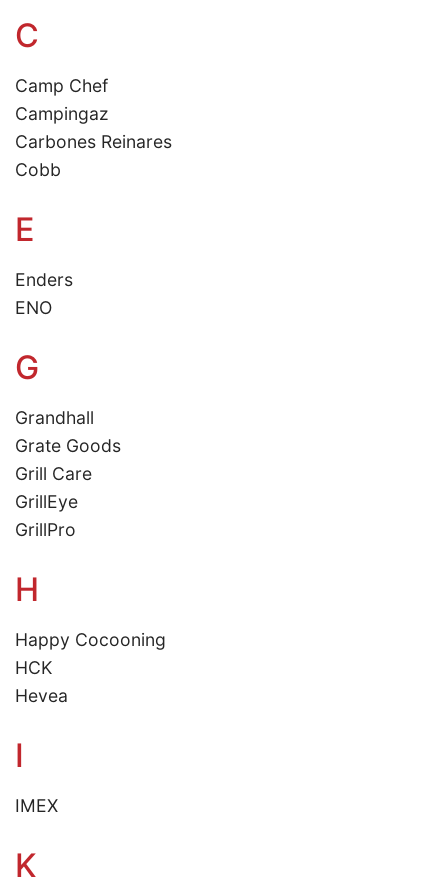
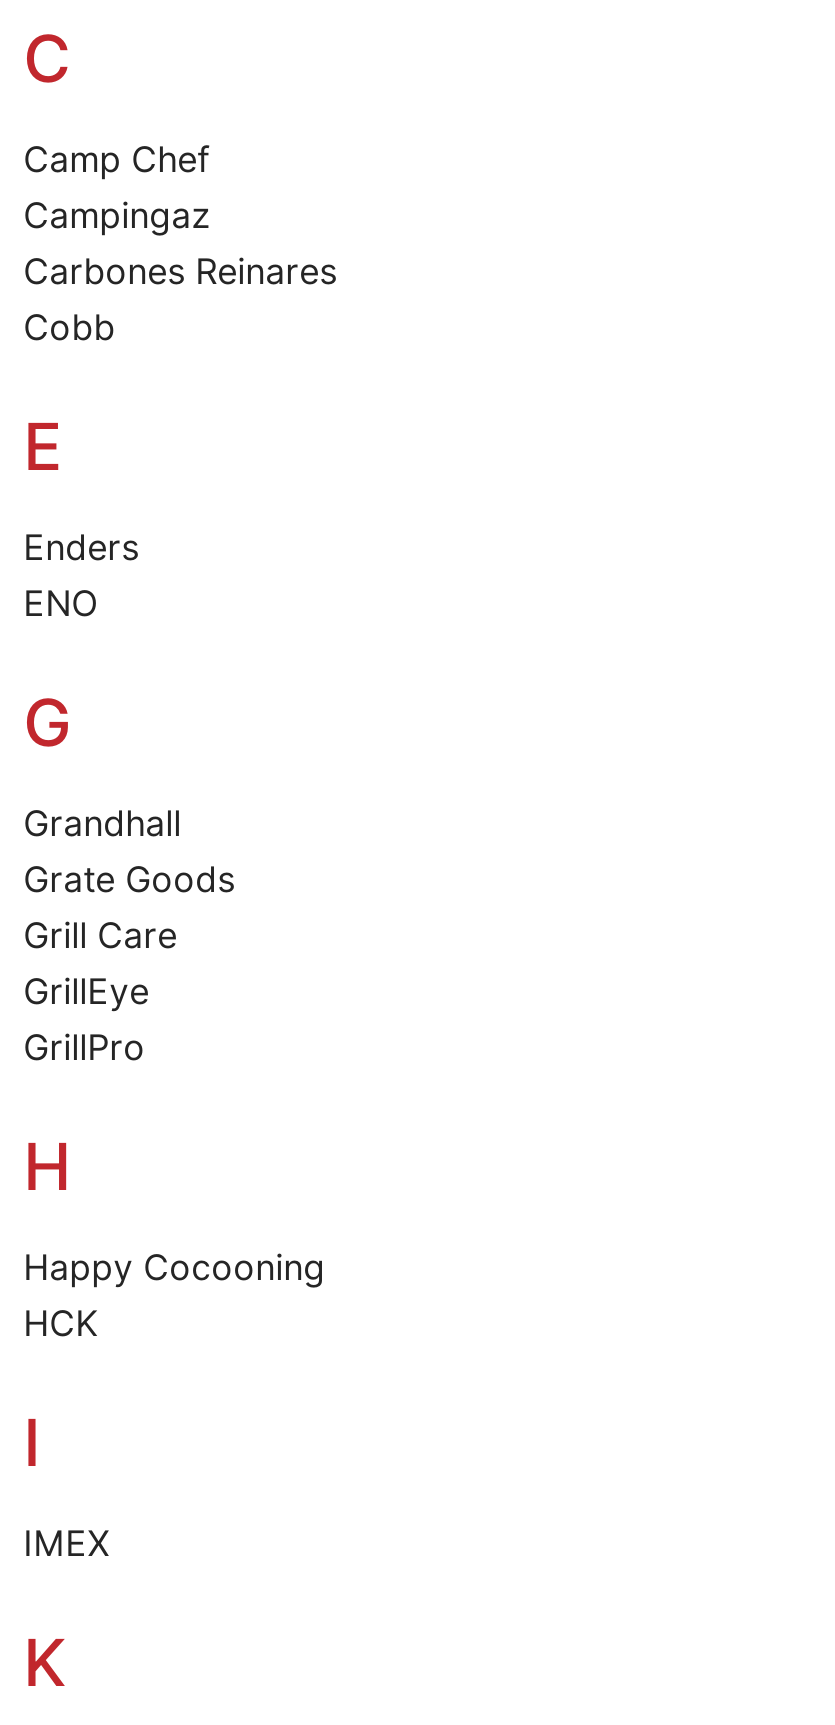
[15,684,68,705] Hevea -> none

